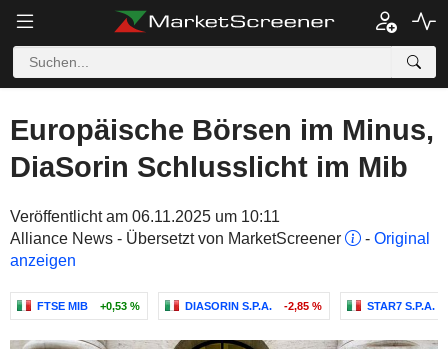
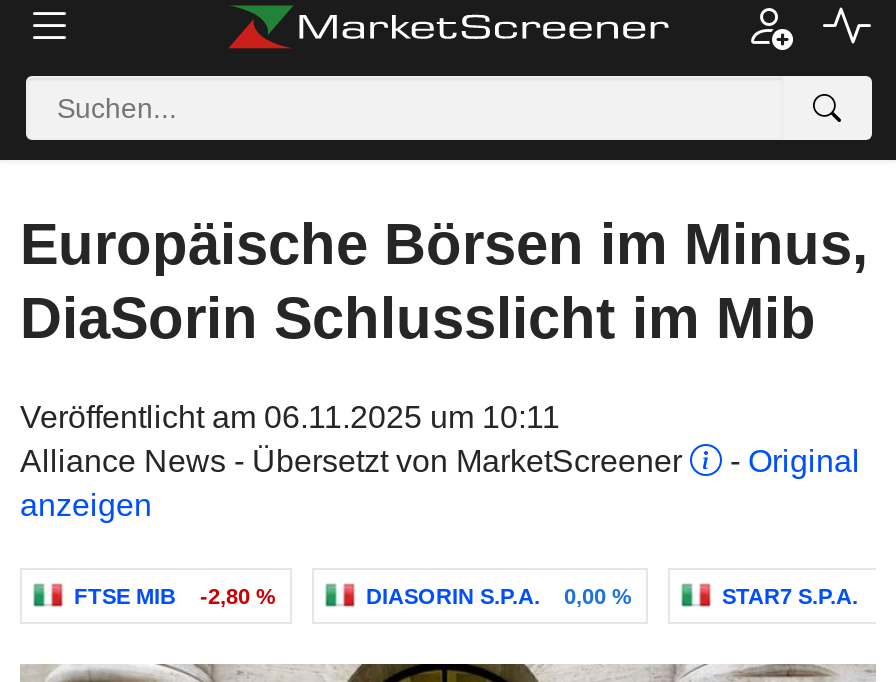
[37,300,140,312] FTSE MIB +0,53 % -> [74,584,276,608] FTSE MIB -2,80 %
[185,300,322,312] DIASORIN S.P.A. -2,85 % -> [366,584,632,608] DIASORIN S.P.A. 0,00 %

